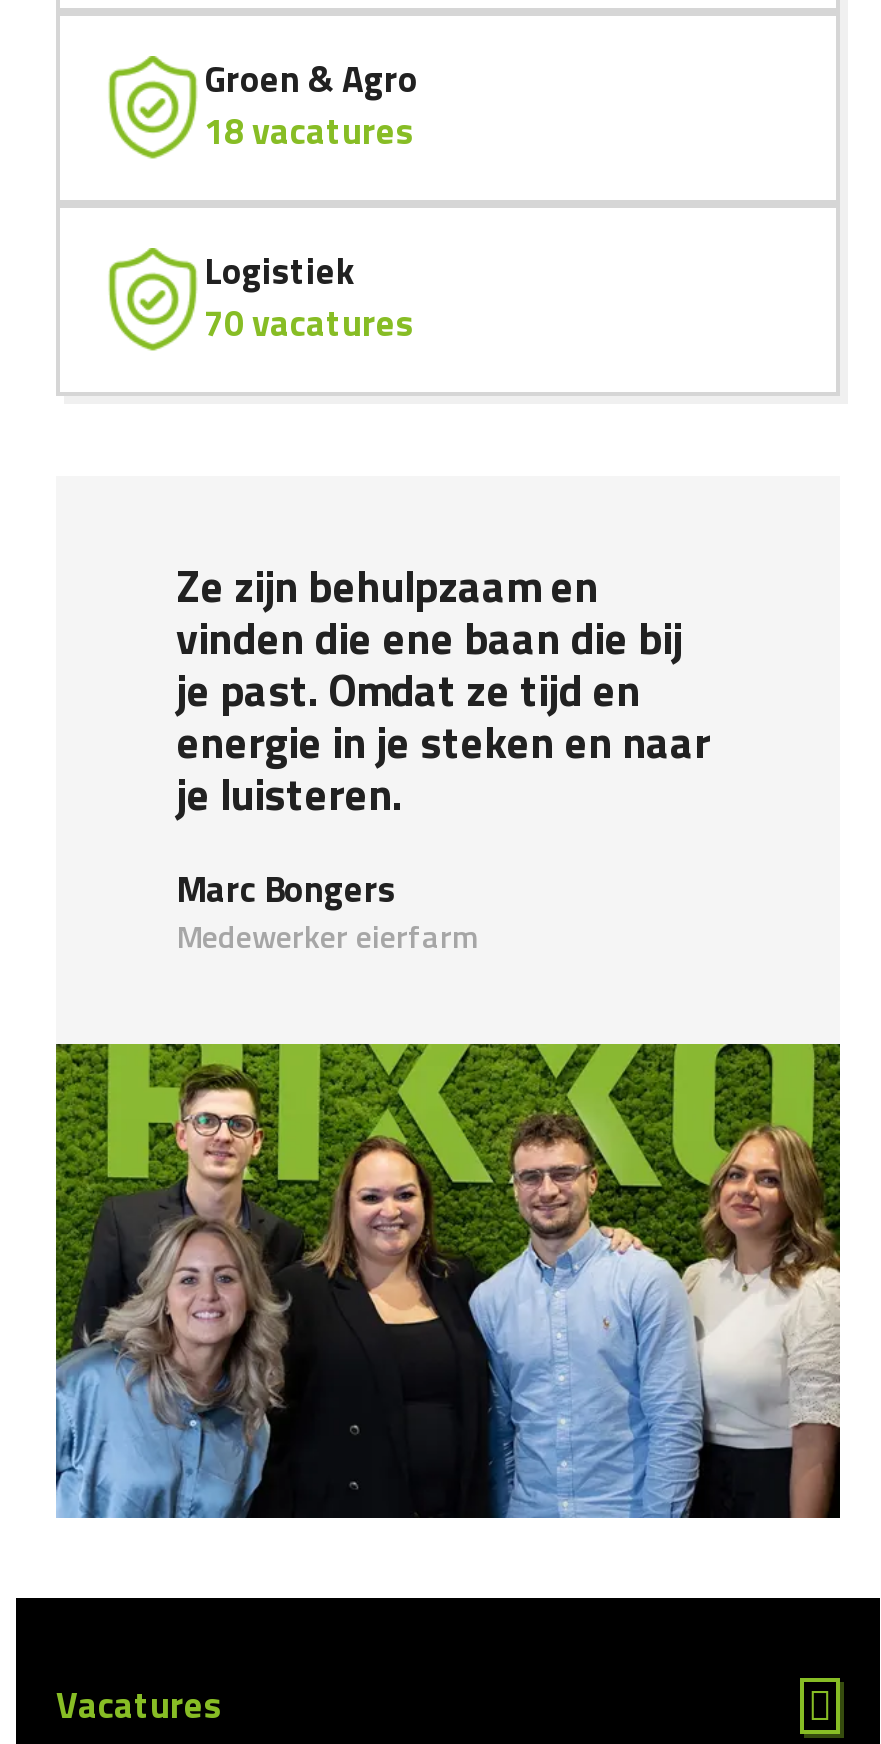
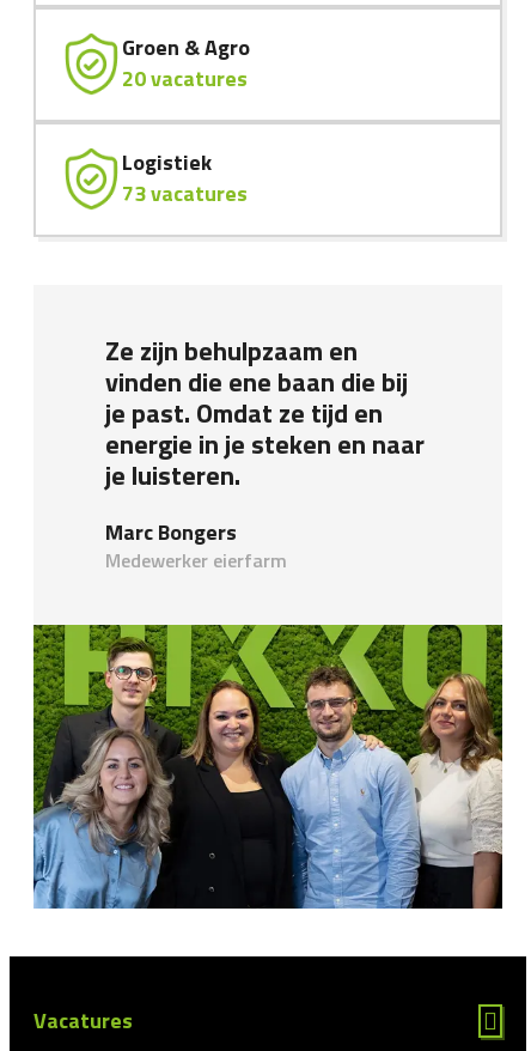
[204,104,414,158] 18 vacatures -> [122,62,248,95] 20 vacatures
[204,296,414,350] 70 vacatures -> [122,177,248,209] 73 vacatures

